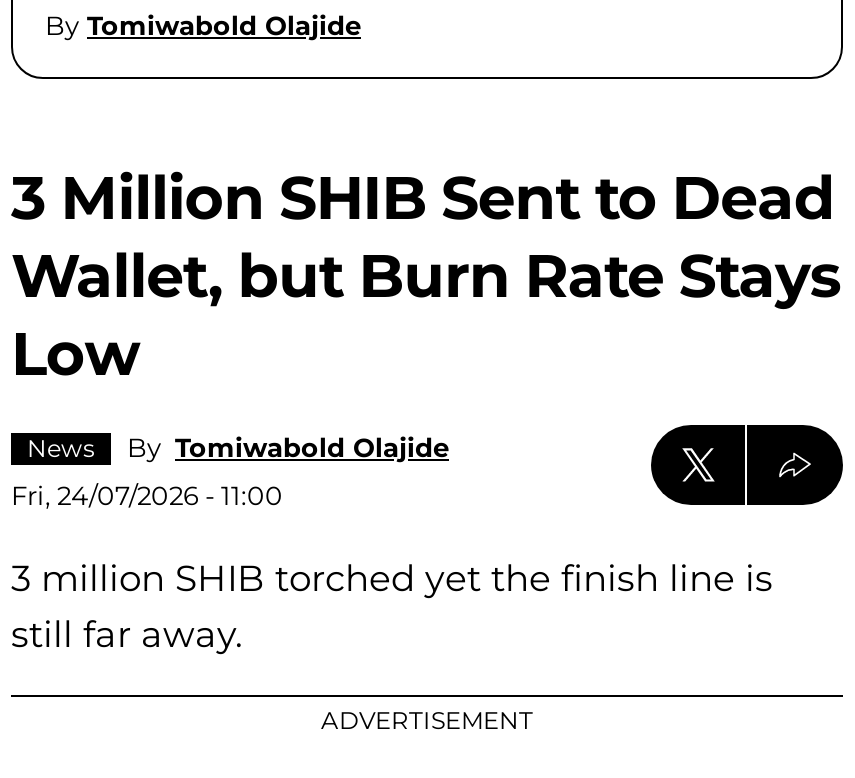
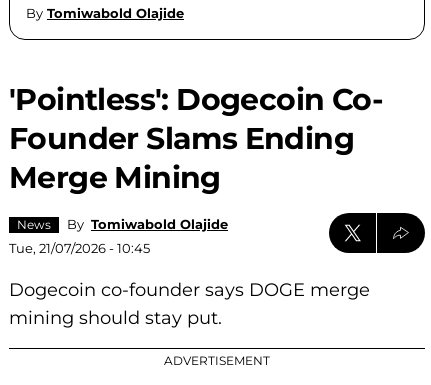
[11,161,841,391] 3 Million SHIB Sent to Dead | Wallet, but Burn Rate Stays | Low -> [9,81,383,196] 'Pointless': Dogecoin Co- | Founder Slams Ending | Merge Mining
[11,479,283,511] Fri, 24/07/2026 - 11:00 -> [9,240,150,256] Tue, 21/07/2026 - 10:45
[11,557,773,657] 3 million SHIB torched yet the finish line is | still far away. -> [9,279,370,329] Dogecoin co-founder says DOGE merge | mining should stay put.

